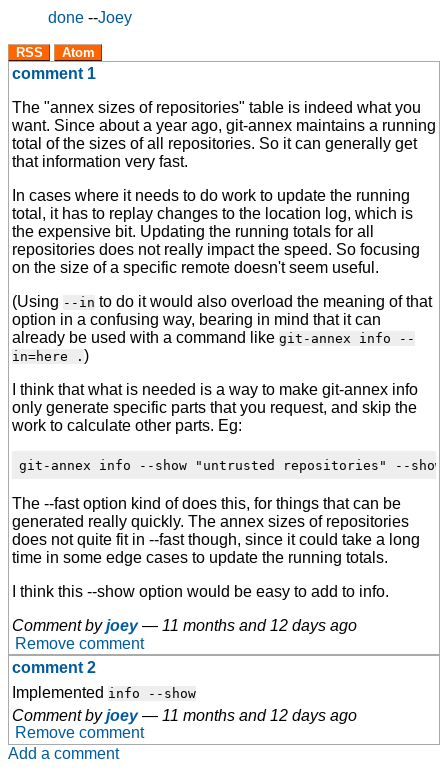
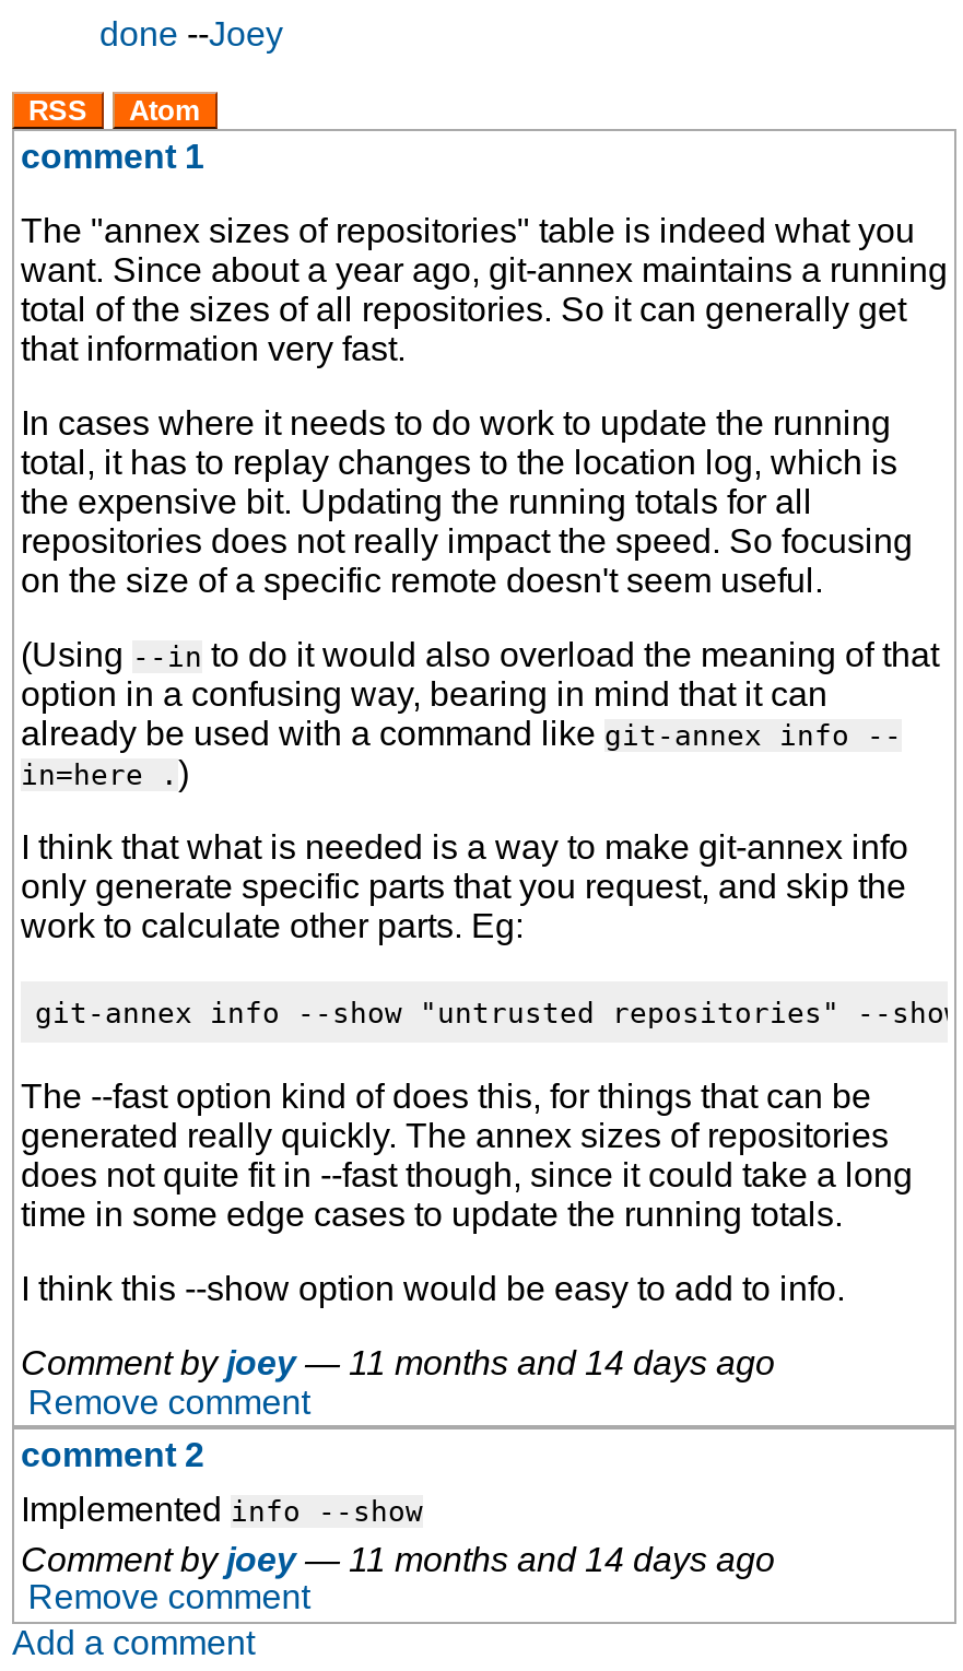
[12,617,357,634] Comment by joey — 11 months and 12 days ago -> [21,1345,775,1382] Comment by joey — 11 months and 14 days ago
[12,707,357,724] Comment by joey — 11 months and 12 days ago -> [21,1540,775,1577] Comment by joey — 11 months and 14 days ago

